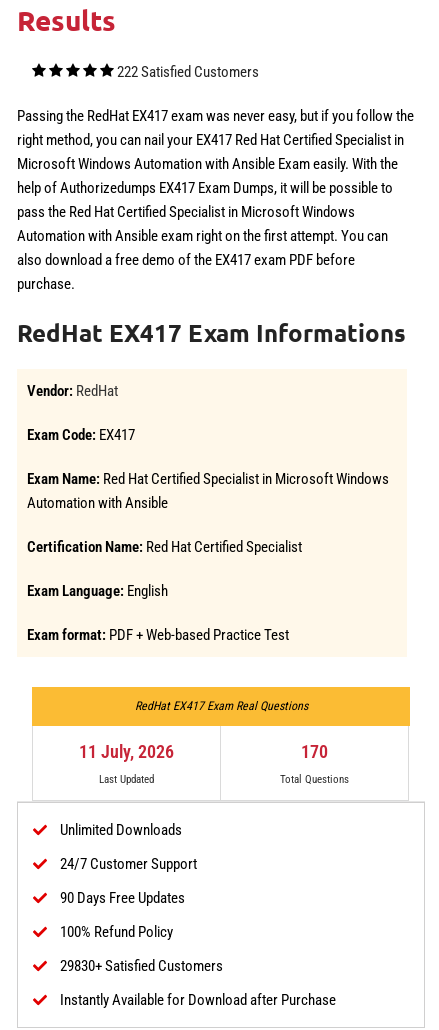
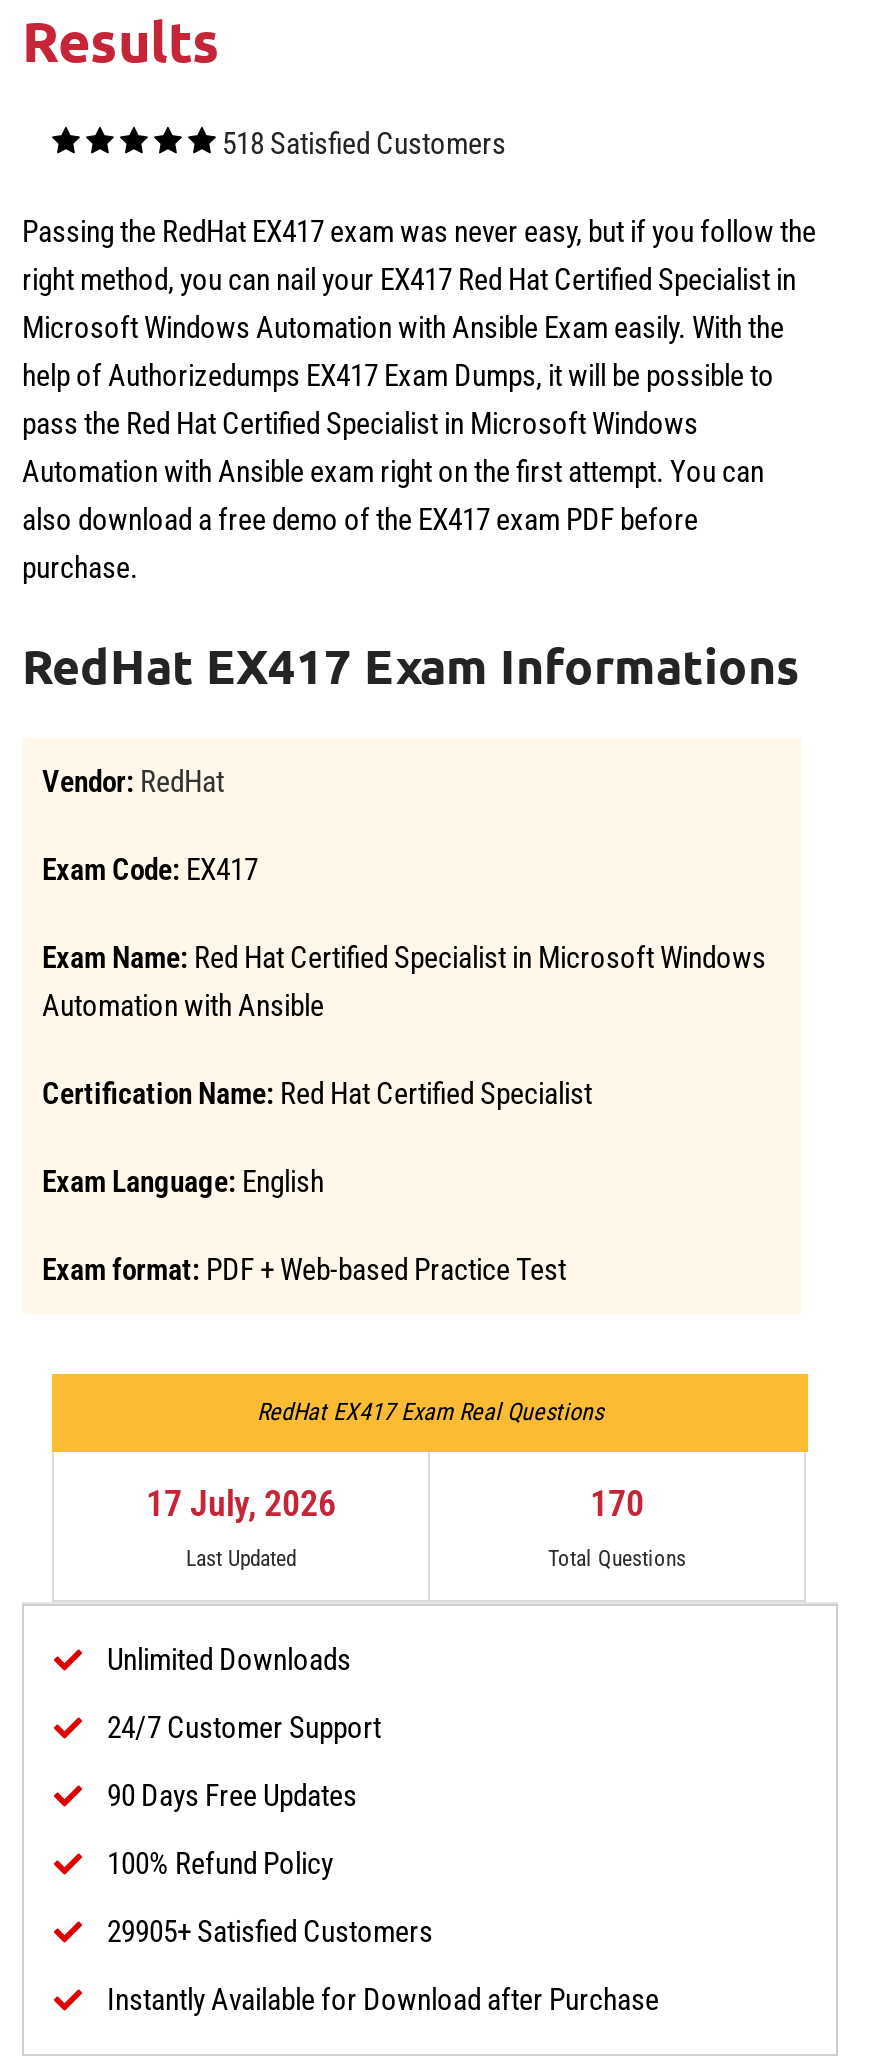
[117,63,259,81] 222 Satisfied Customers -> [222,126,506,162] 518 Satisfied Customers
[79,741,174,762] 11 July, 2026 -> [146,1482,336,1524] 17 July, 2026
[59,957,222,975] 29830+ Satisfied Customers -> [107,1914,433,1950] 29905+ Satisfied Customers

